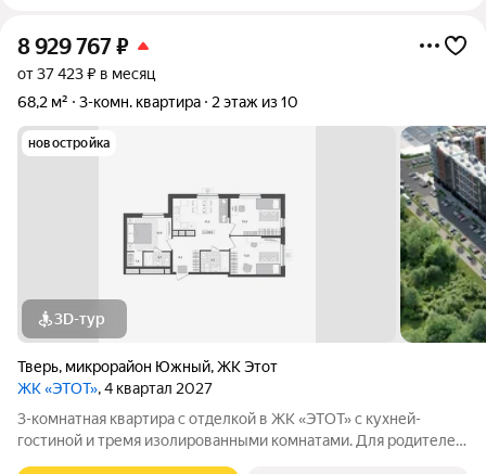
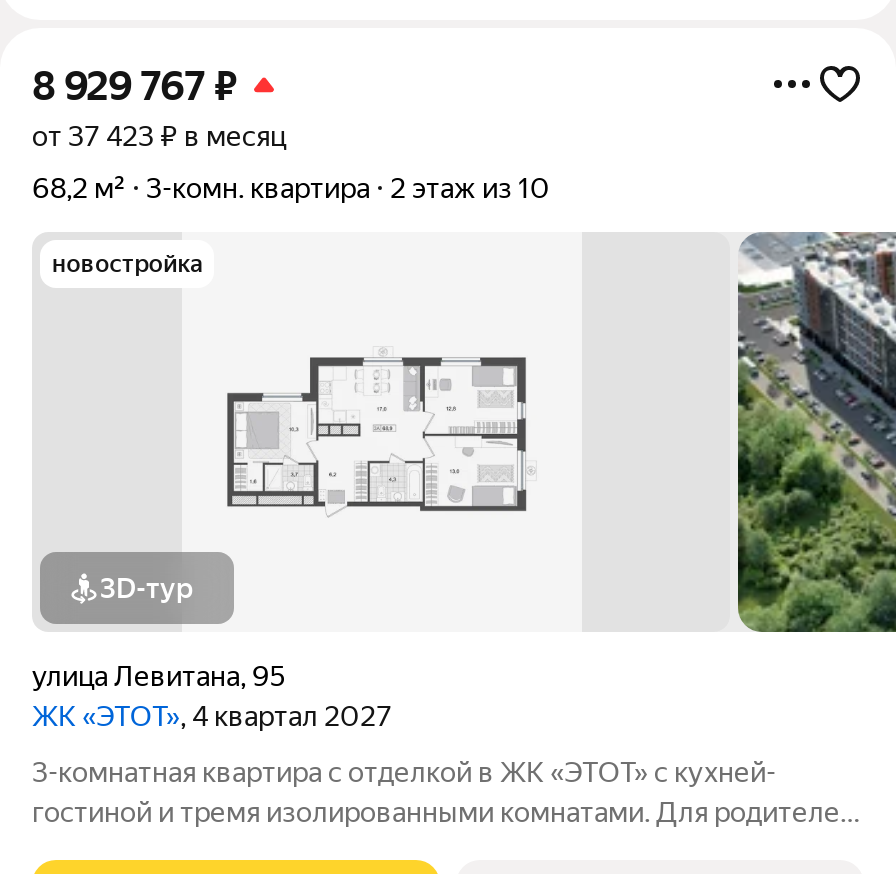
[17,358,278,375] Тверь, микрорайон Южный, ЖК Этот -> [32,660,286,692] улица Левитана, 95

